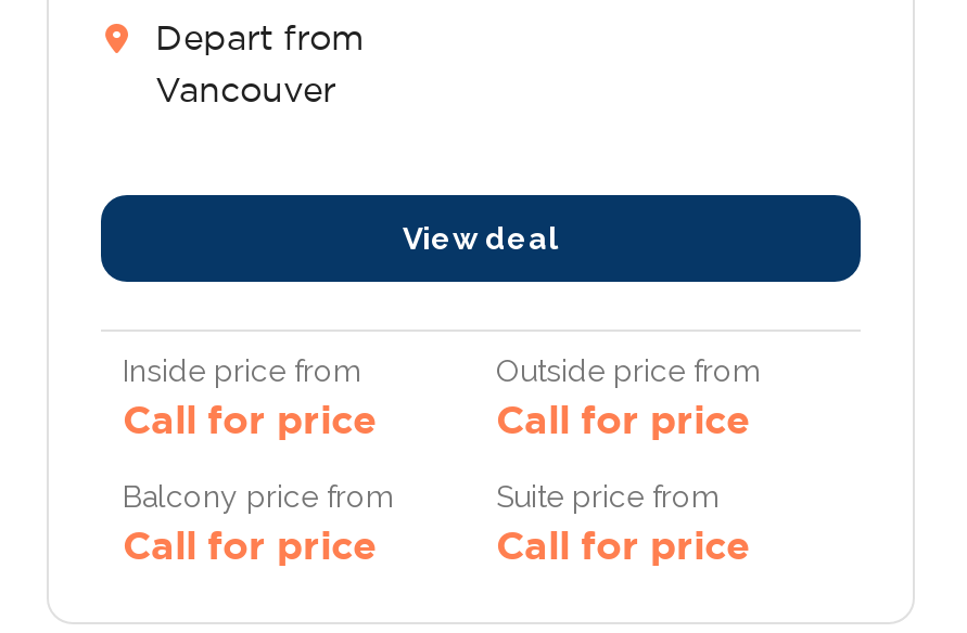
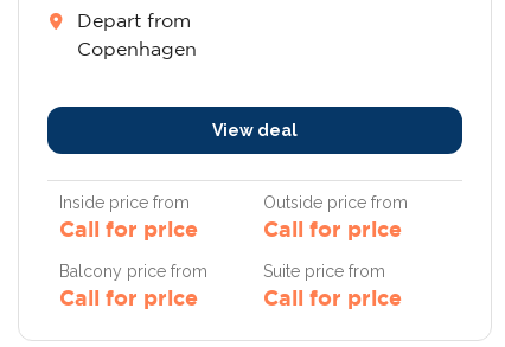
[155,69,335,108] Vancouver -> [77,38,197,59] Copenhagen

